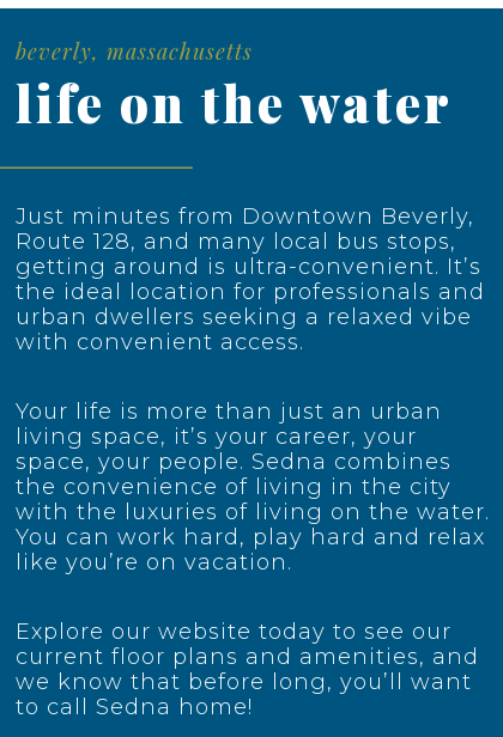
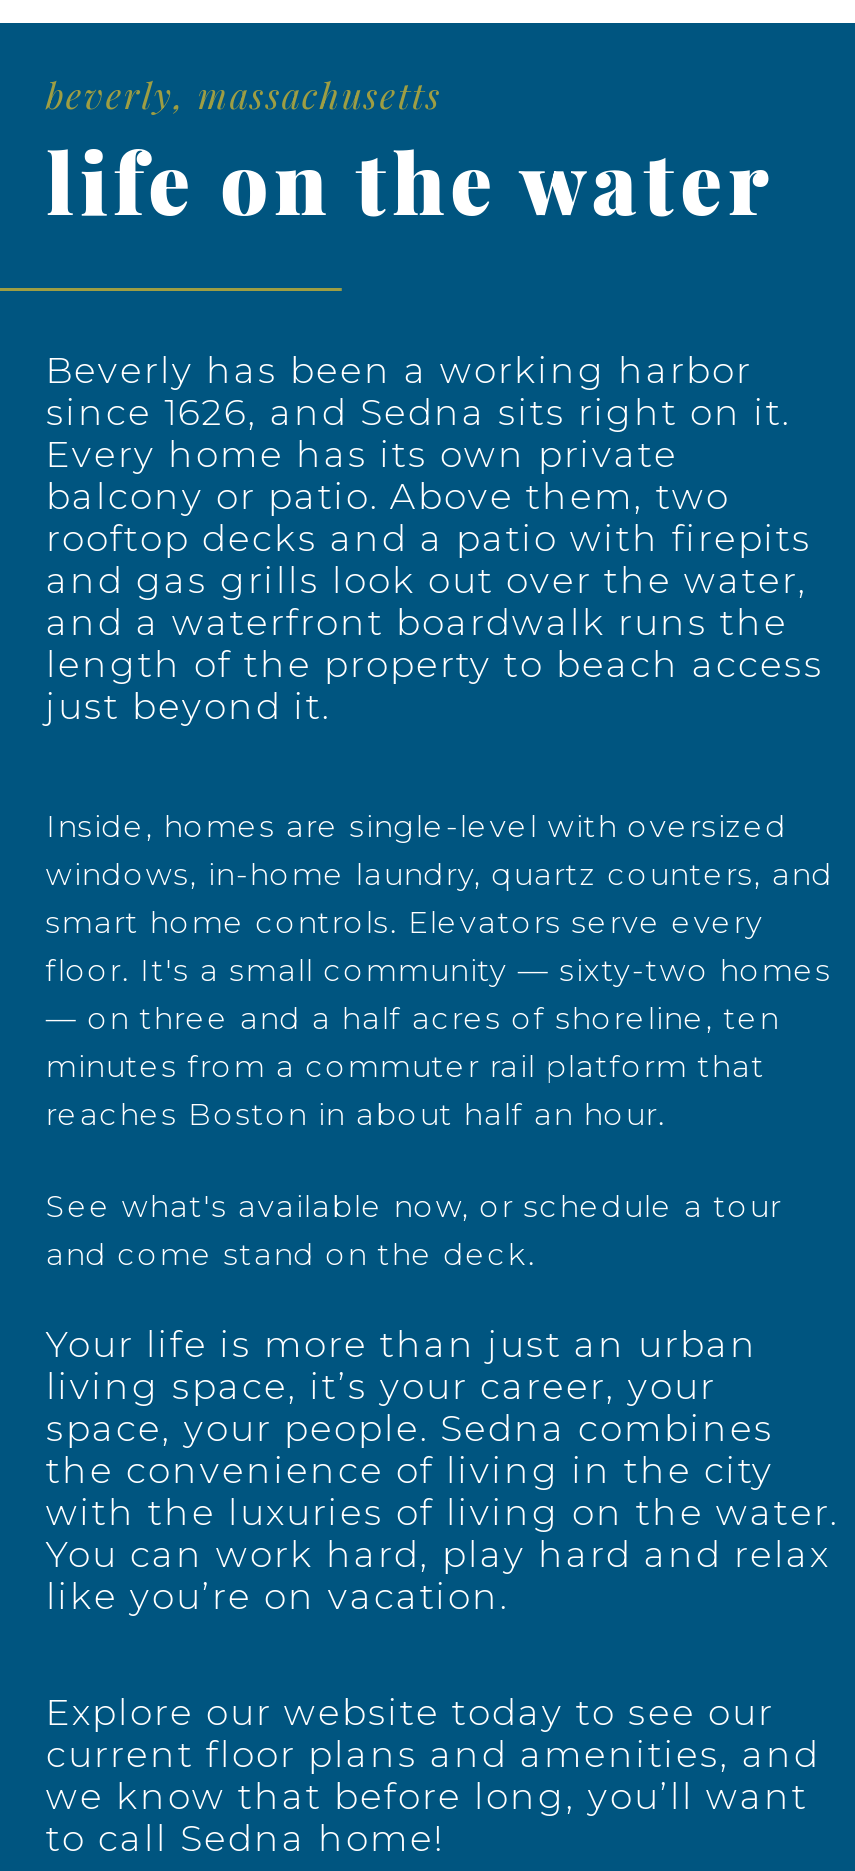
[15,203,485,355] Just minutes from Downtown Beverly, | Route 128, and many local bus stops, | getting around is ultra-convenient. It’s | the ideal location for professionals and | urban dwellers seeking a relaxed vibe | with convenient access. -> [46,349,834,1274] Beverly has been a working harbor | since 1626, and Sedna sits right on it. | Every home has its own private | balcony or patio. Above them, two | rooftop decks and a patio with firepits | and gas grills look out over the water, | and a waterfront boardwalk runs the | length of the property to beach access | just beyond it. | Inside, homes are single-level with oversized | windows, in-home laundry, quartz counters, and | smart home controls. Elevators serve every | floor. It's a small community — sixty-two homes | — on three and a half acres of shoreline, ten | minutes from a commuter rail platform that | reaches Boston in about half an hour. | See what's available now, or schedule a tour | and come stand on the deck.

